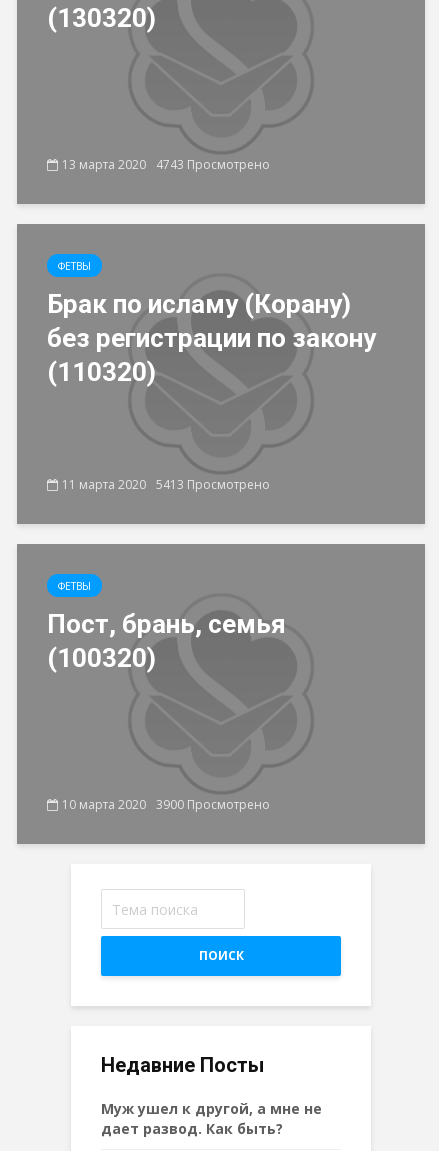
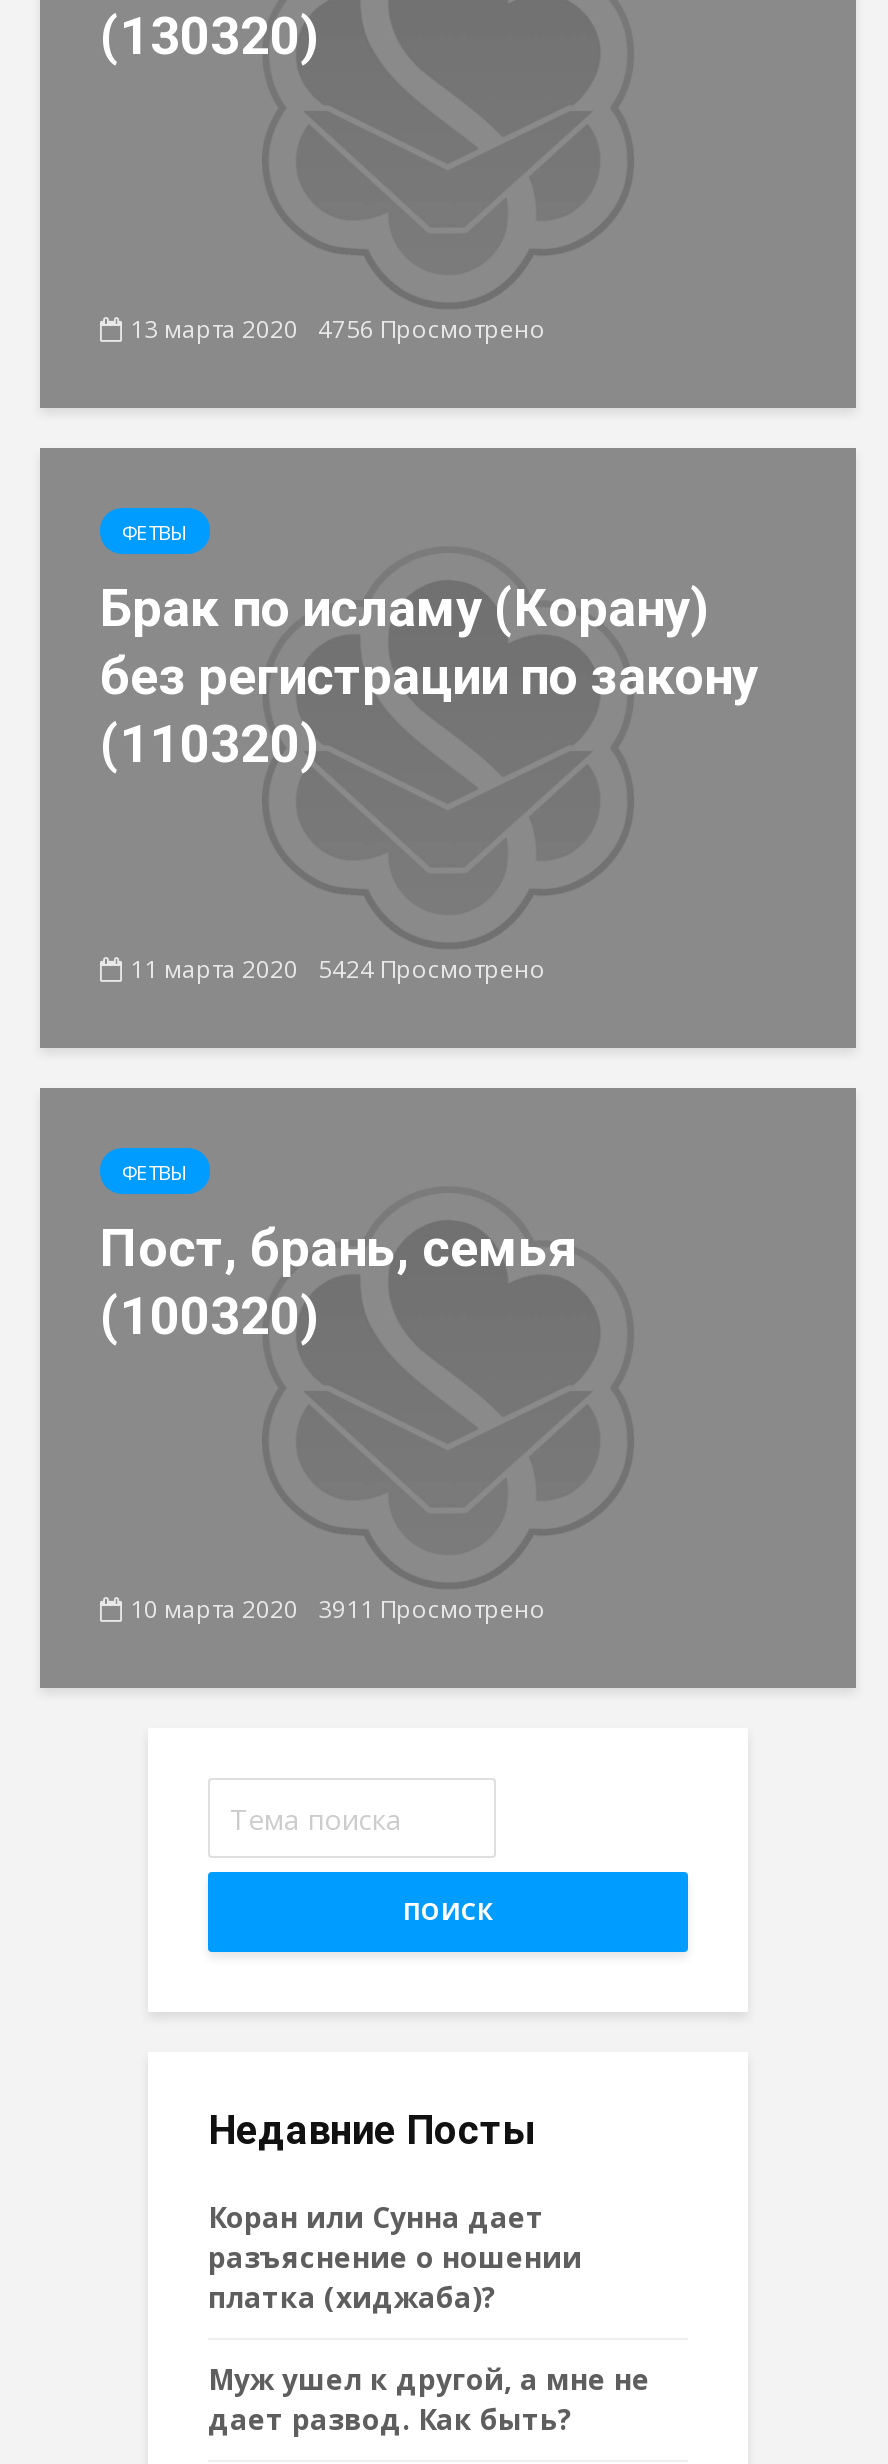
[62,156,270,173] 13 марта 2020 4743 Просмотрено -> [130,311,546,345] 13 марта 2020 4756 Просмотрено
[62,476,270,493] 11 марта 2020 5413 Просмотрено -> [130,951,546,985] 11 марта 2020 5424 Просмотрено
[62,796,270,813] 10 марта 2020 3900 Просмотрено -> [130,1591,546,1625] 10 марта 2020 3911 Просмотрено
none -> [208,2198,582,2316] Коран или Сунна дает | разъяснение о ношении | платка (хиджаба)?

